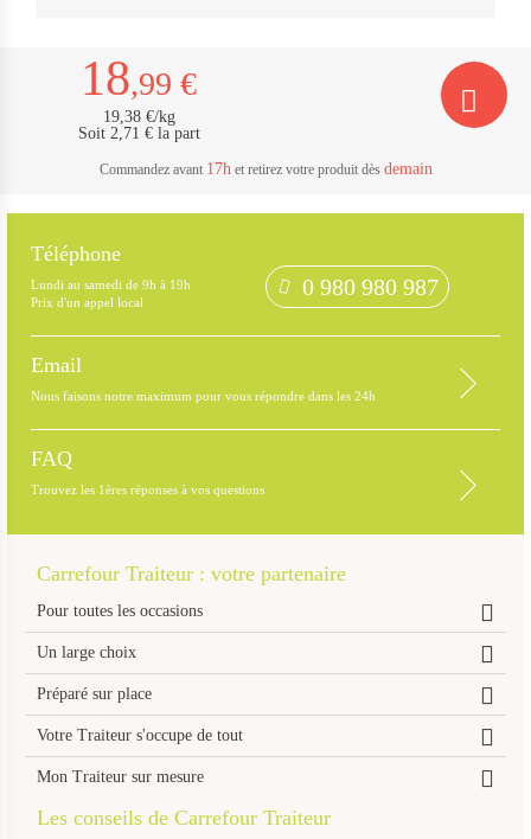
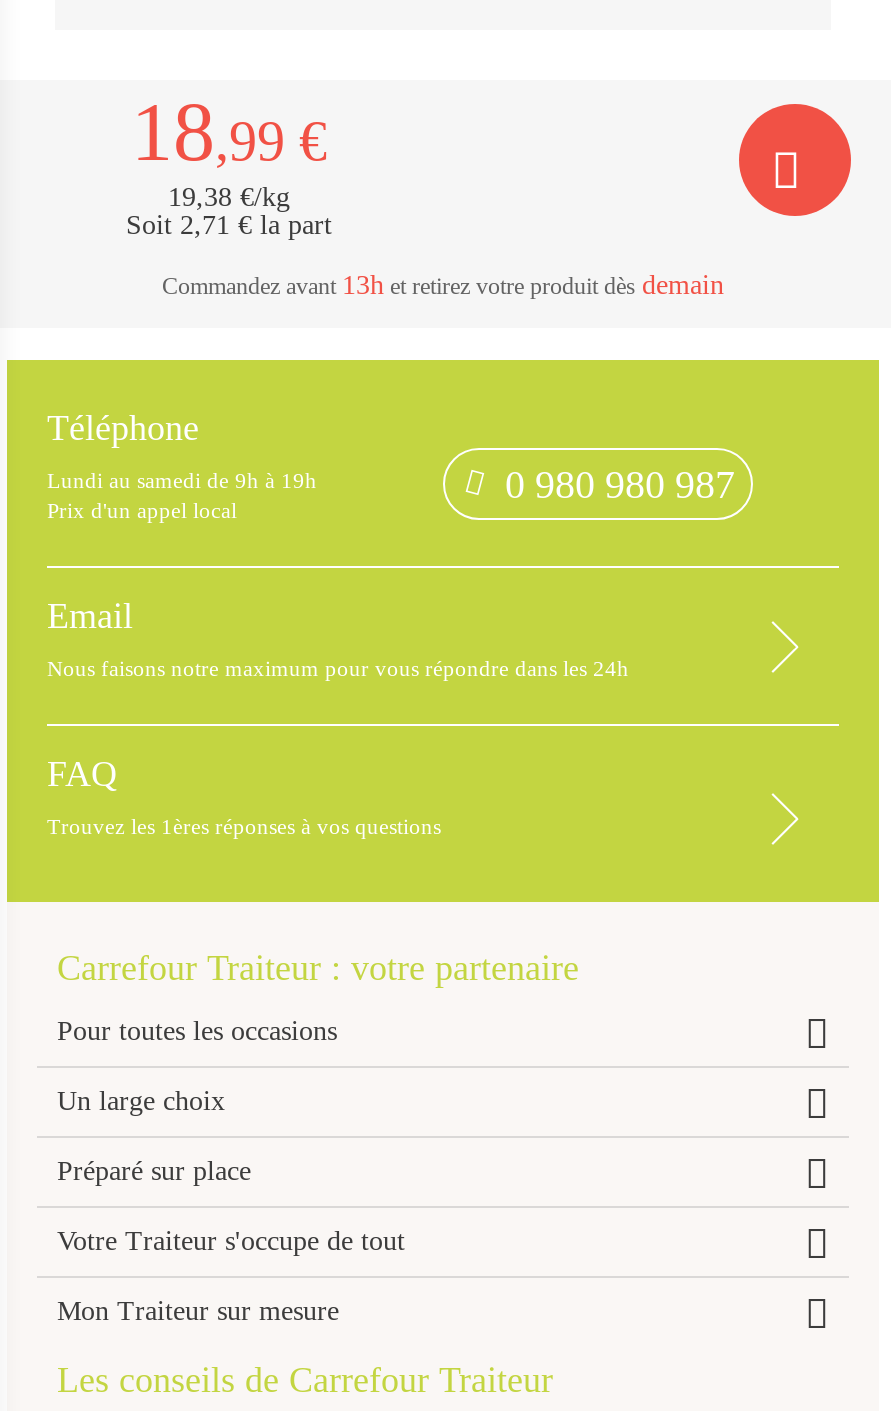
[99,160,432,178] Commandez avant 17h et retirez votre produit dès demain -> [162,270,724,300] Commandez avant 13h et retirez votre produit dès demain

